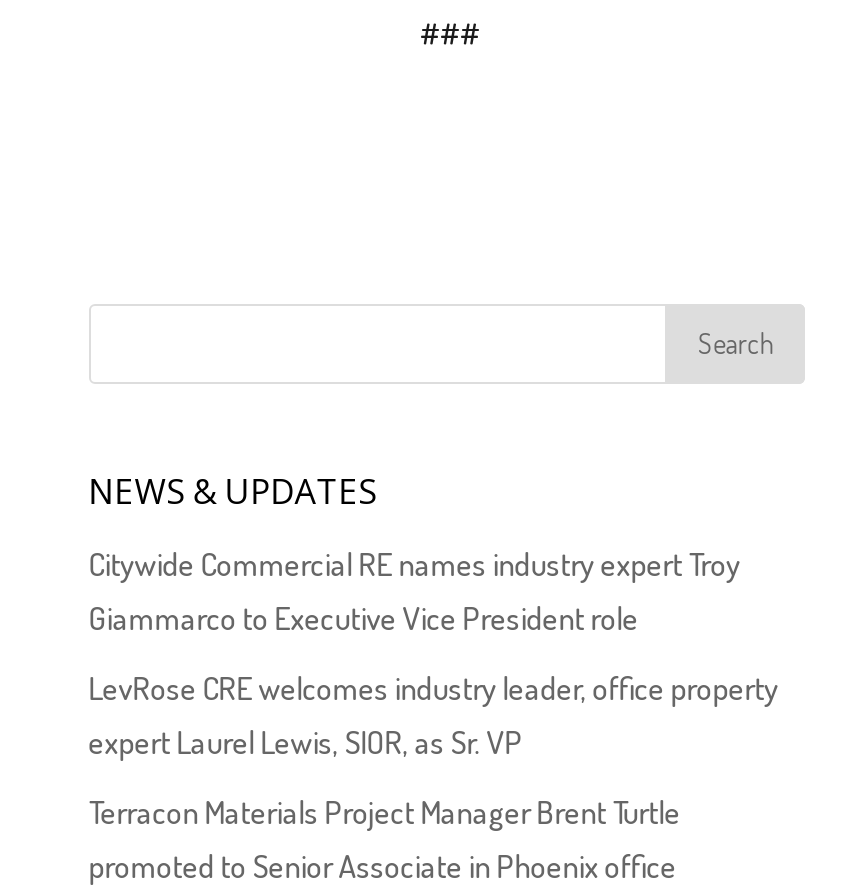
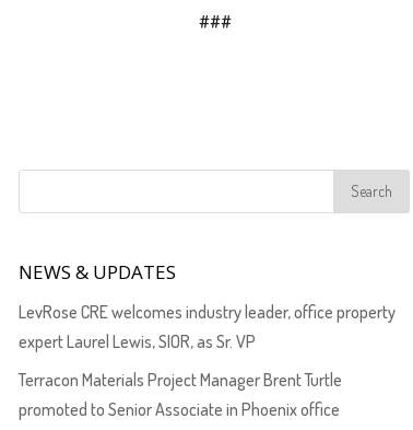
[89,543,741,637] Citywide Commercial RE names industry expert Troy | Giammarco to Executive Vice President role -> none

